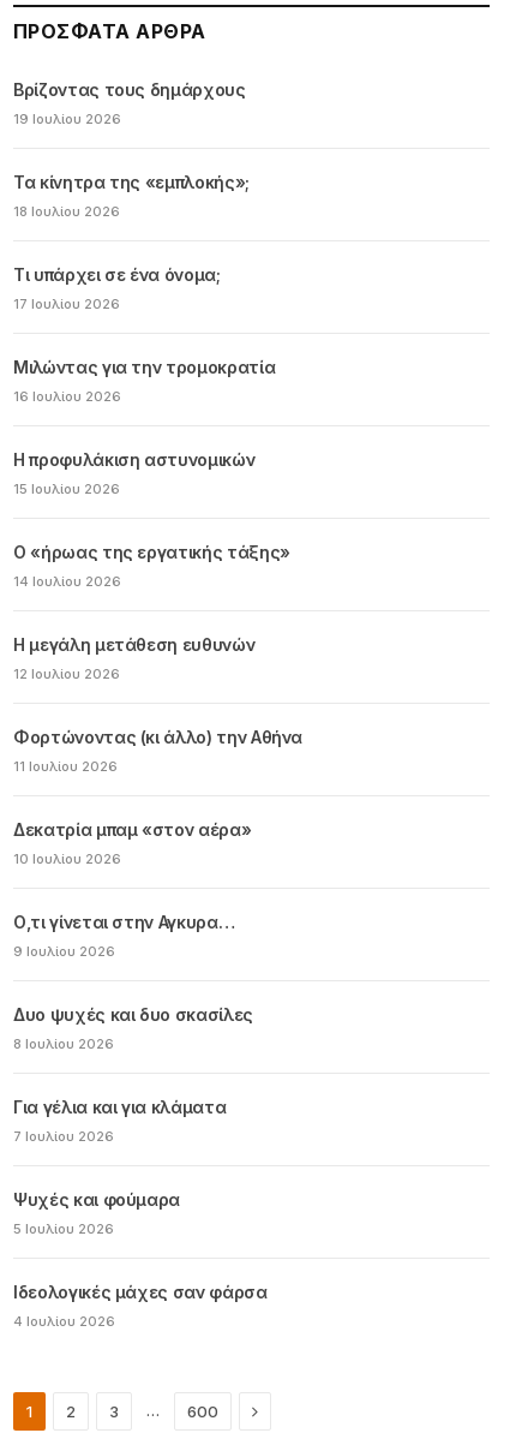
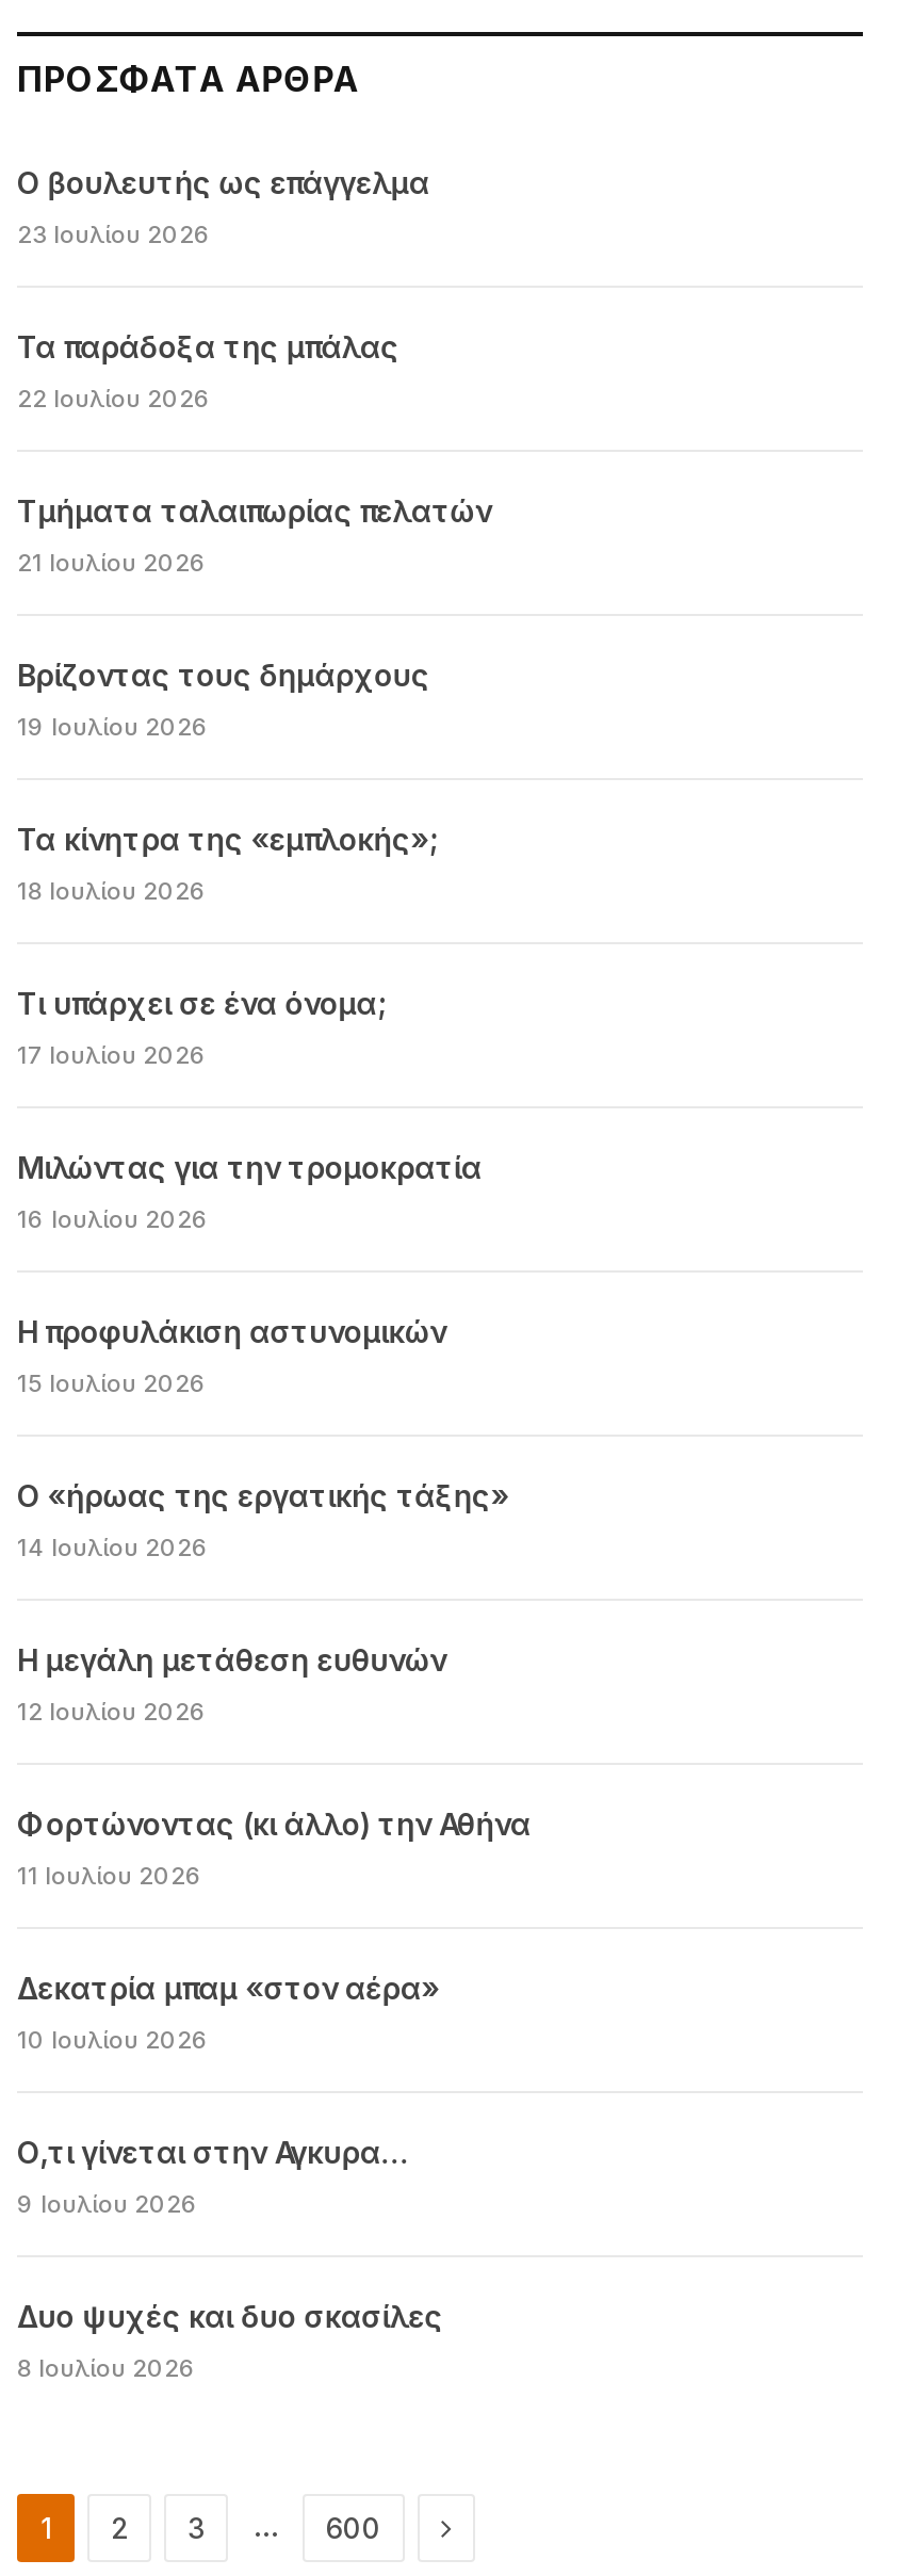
none -> [17,163,491,577] Ο βουλευτής ως επάγγελμα | 23 Ιουλίου 2026 | Τα παράδοξα της μπάλας | 22 Ιουλίου 2026 | Τμήματα ταλαιπωρίας πελατών | 21 Ιουλίου 2026
moved [13,79,303,1052] -> [17,655,531,2382]: Βρίζοντας τους δημάρχους | 19 Ιουλίου 2026 | Τα κίνητρα της «εμπλοκής»; | ... | Δυο ψυχές και δυο σκασίλες | 8 Ιουλίου 2026
[13,1096,267,1329] Για γέλια και για κλάματα | 7 Ιουλίου 2026 | Ψυχές και φούμαρα | 5 Ιουλίου 2026 | Ιδεολογικές μάχες σαν φάρσα | 4 Ιουλίου 2026 -> none

